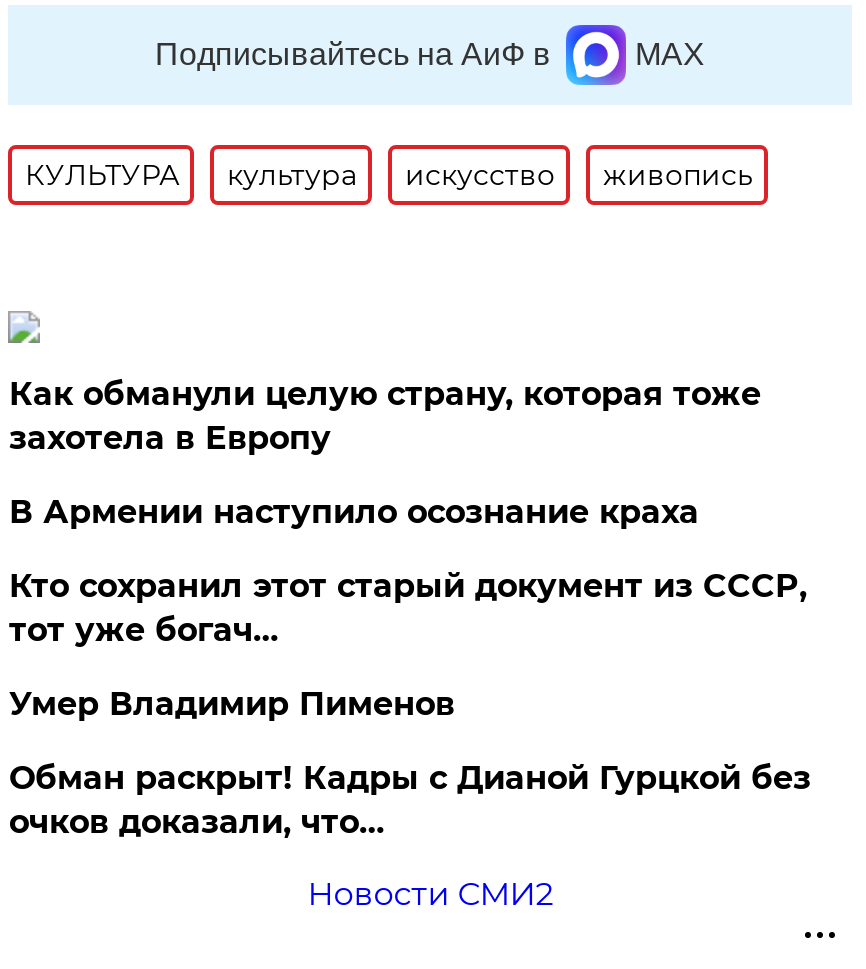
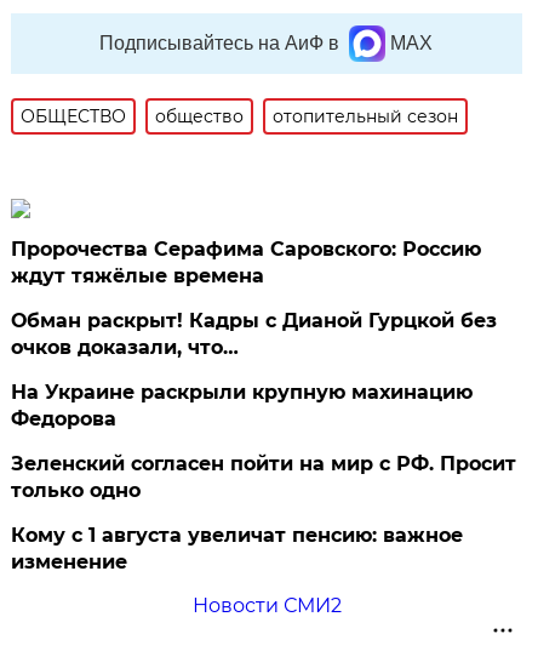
[25,158,753,194] КУЛЬТУРА | культура | искусство | живопись -> [21,105,459,127] ОБЩЕСТВО | общество | отопительный сезон
[9,376,807,724] Как обманули целую страну, которая тоже | захотела в Европу | В Армении наступило осознание краха | Кто сохранил этот старый документ из СССР, | тот уже богач… | Умер Владимир Пименов -> [11,238,482,287] Пророчества Серафима Саровского: Россию | ждут тяжёлые времена
moved [9,760,811,842] -> [11,309,497,359]: Обман раскрыт! Кадры с Дианой Гурцкой без | очков доказали, что…
none -> [11,381,517,573] На Украине раскрыли крупную махинацию | Федорова | Зеленский согласен пойти на мир с РФ. Просит | только одно | Кому с 1 августа увеличат пенсию: важное | изменение

